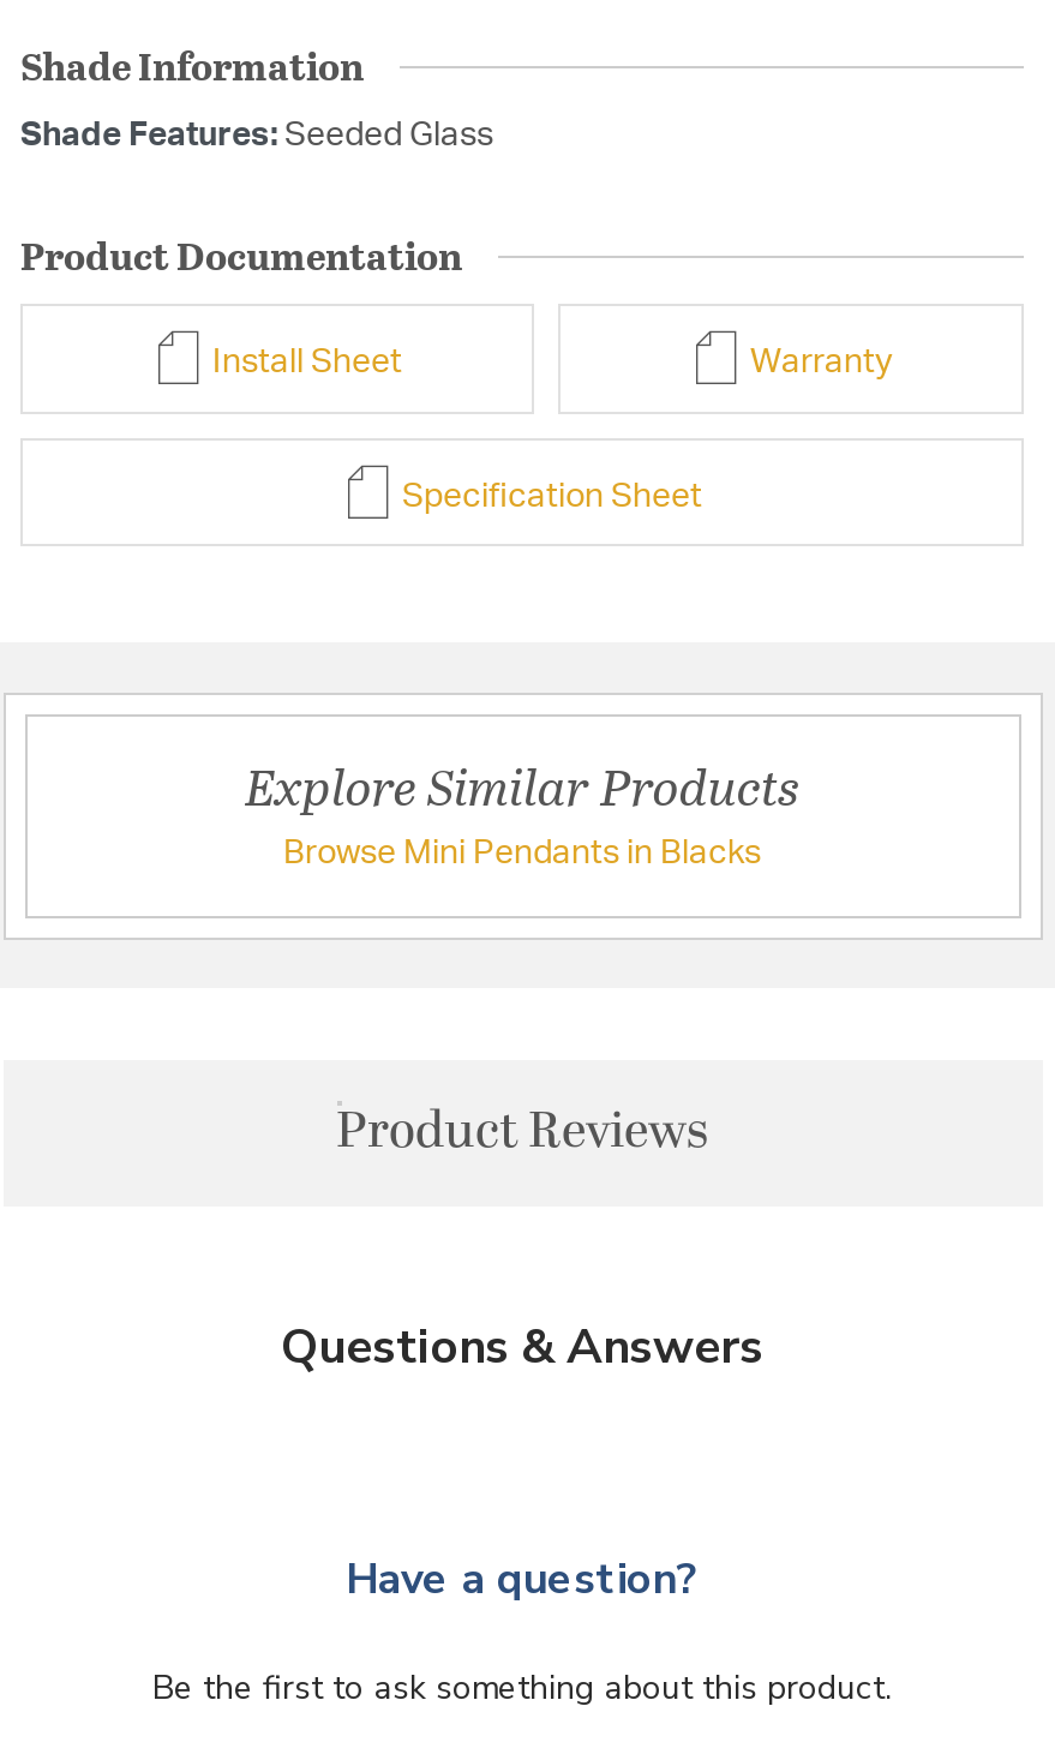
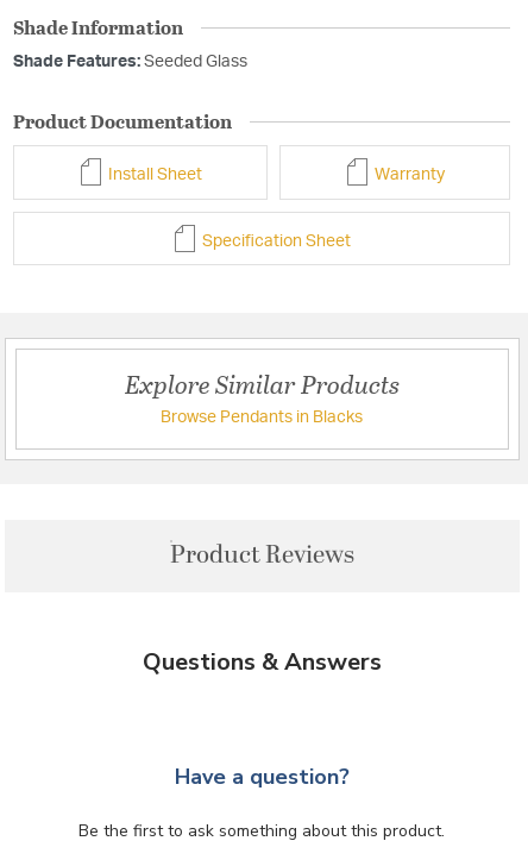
[283,837,761,871] Browse Mini Pendants in Blacks -> [161,409,363,426] Browse Pendants in Blacks

